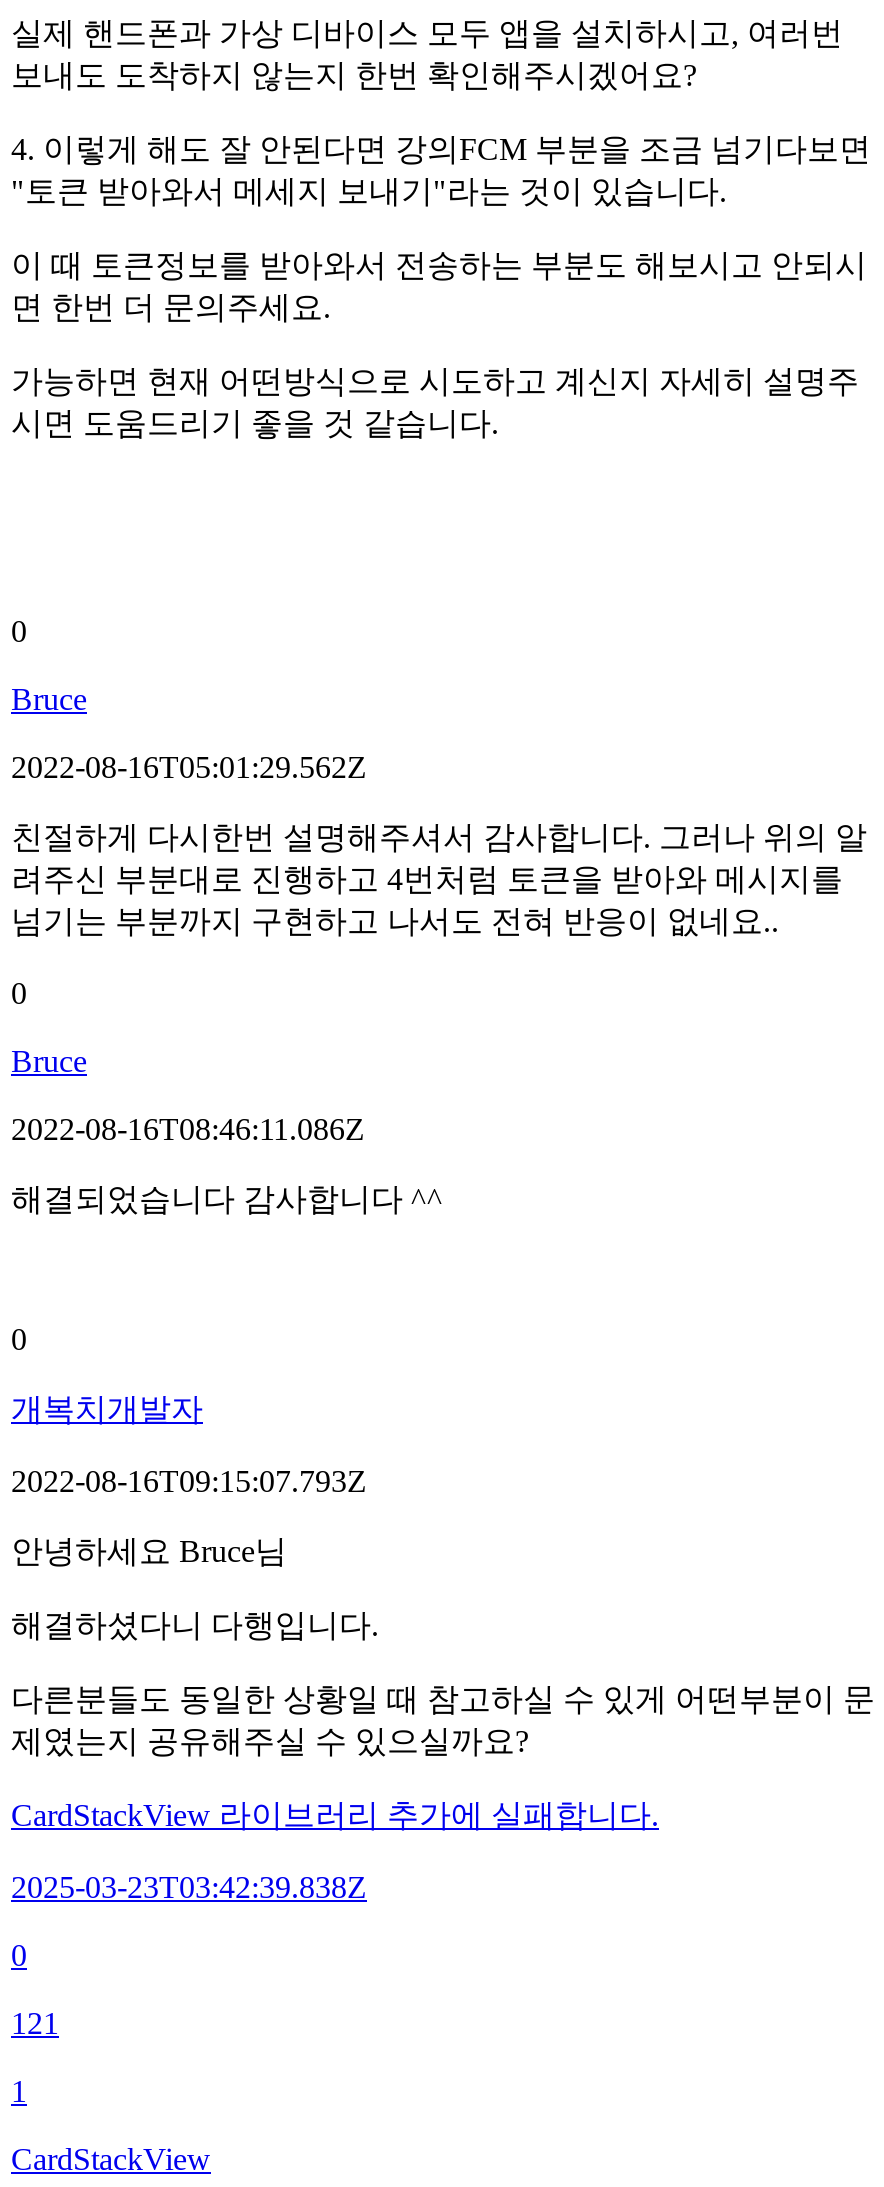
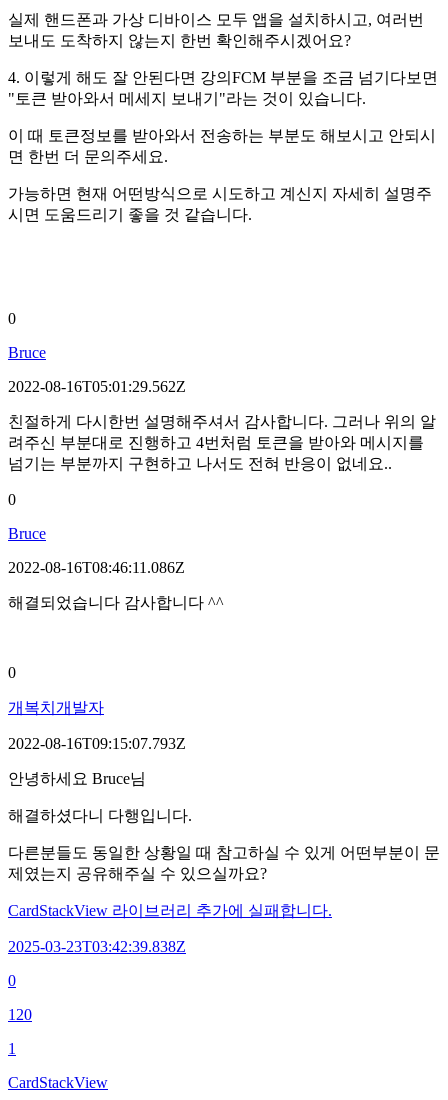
[11,2006,59,2040] 121 -> [8,1006,32,1023] 120

